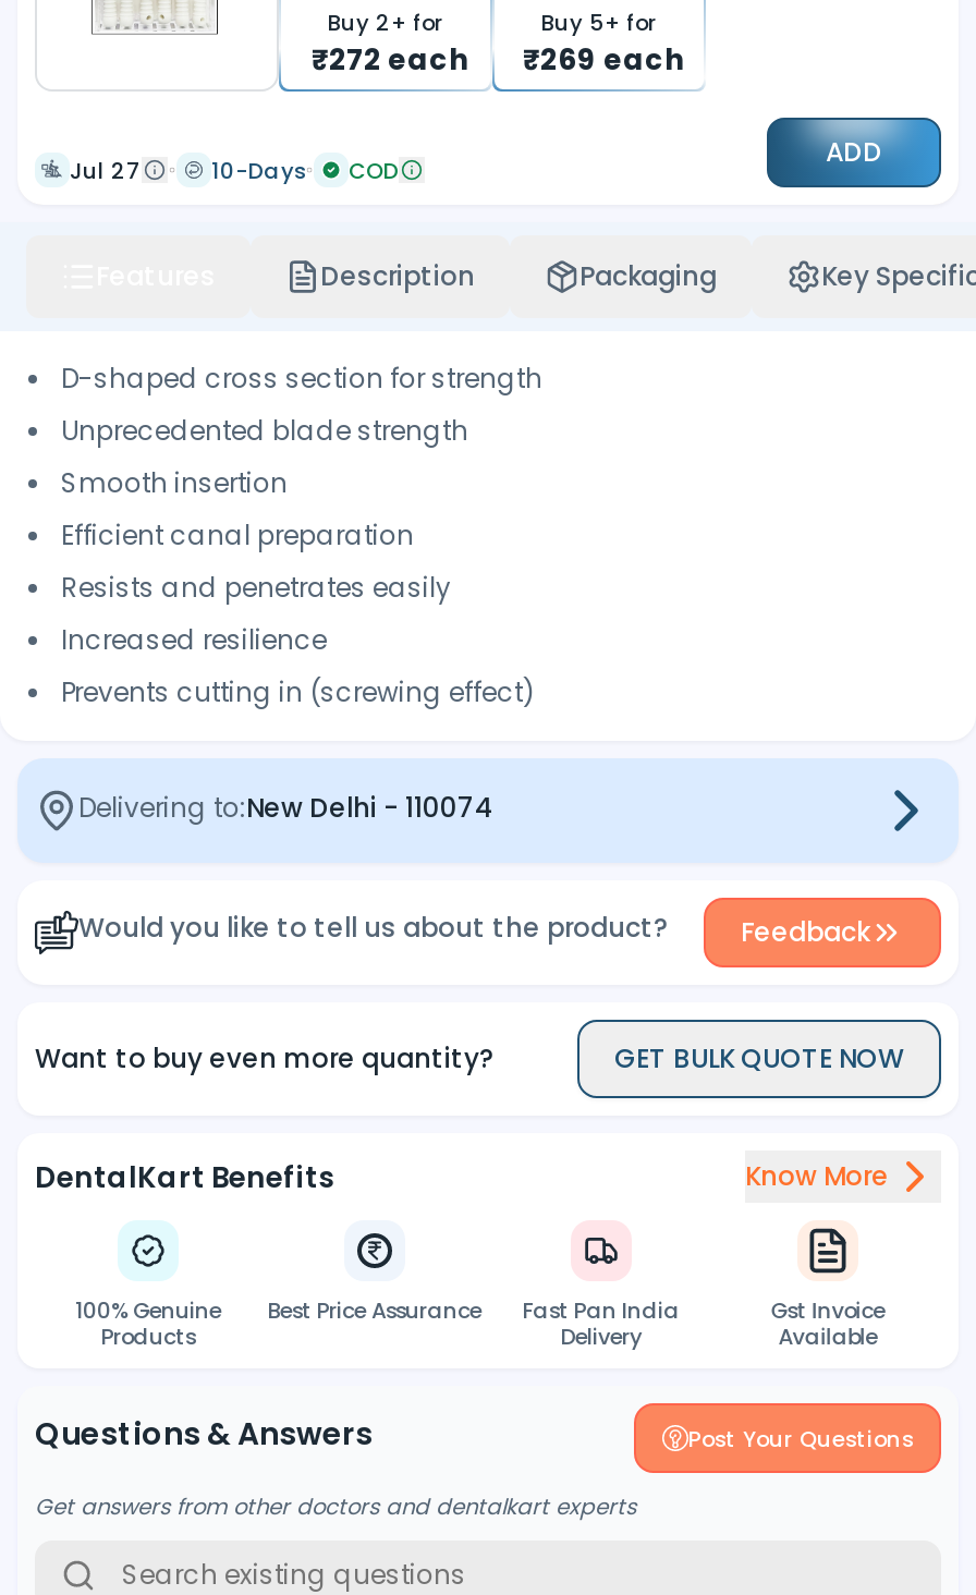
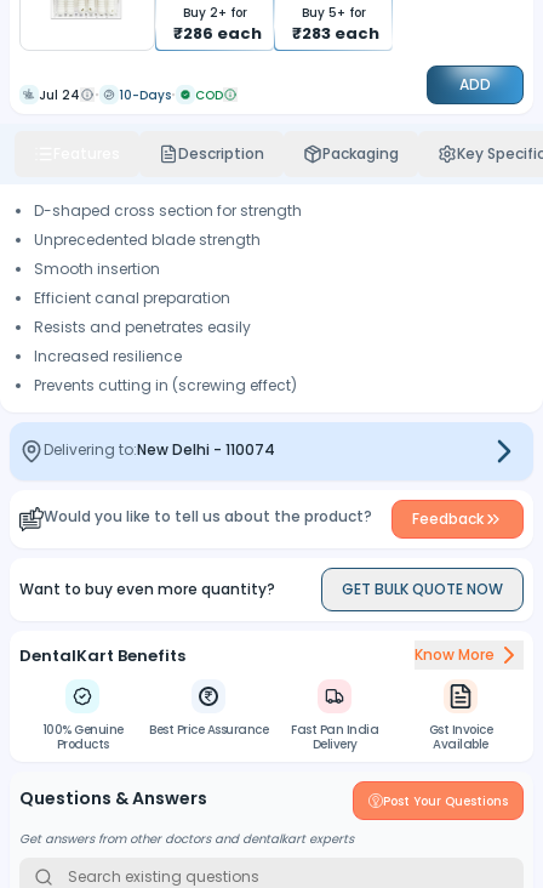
[312,39,468,81] ₹272 each -> [173,22,261,45] ₹286 each
[523,39,684,81] ₹269 each -> [292,22,379,45] ₹283 each
[70,154,142,186] Jul 27 -> [39,86,80,104] Jul 24

